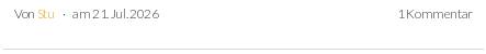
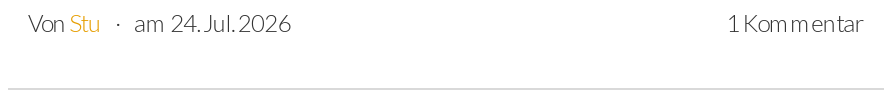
[14,6,158,22] Von Stu am 21. Jul. 2026 -> [28,8,291,38] Von Stu am 24. Jul. 2026

